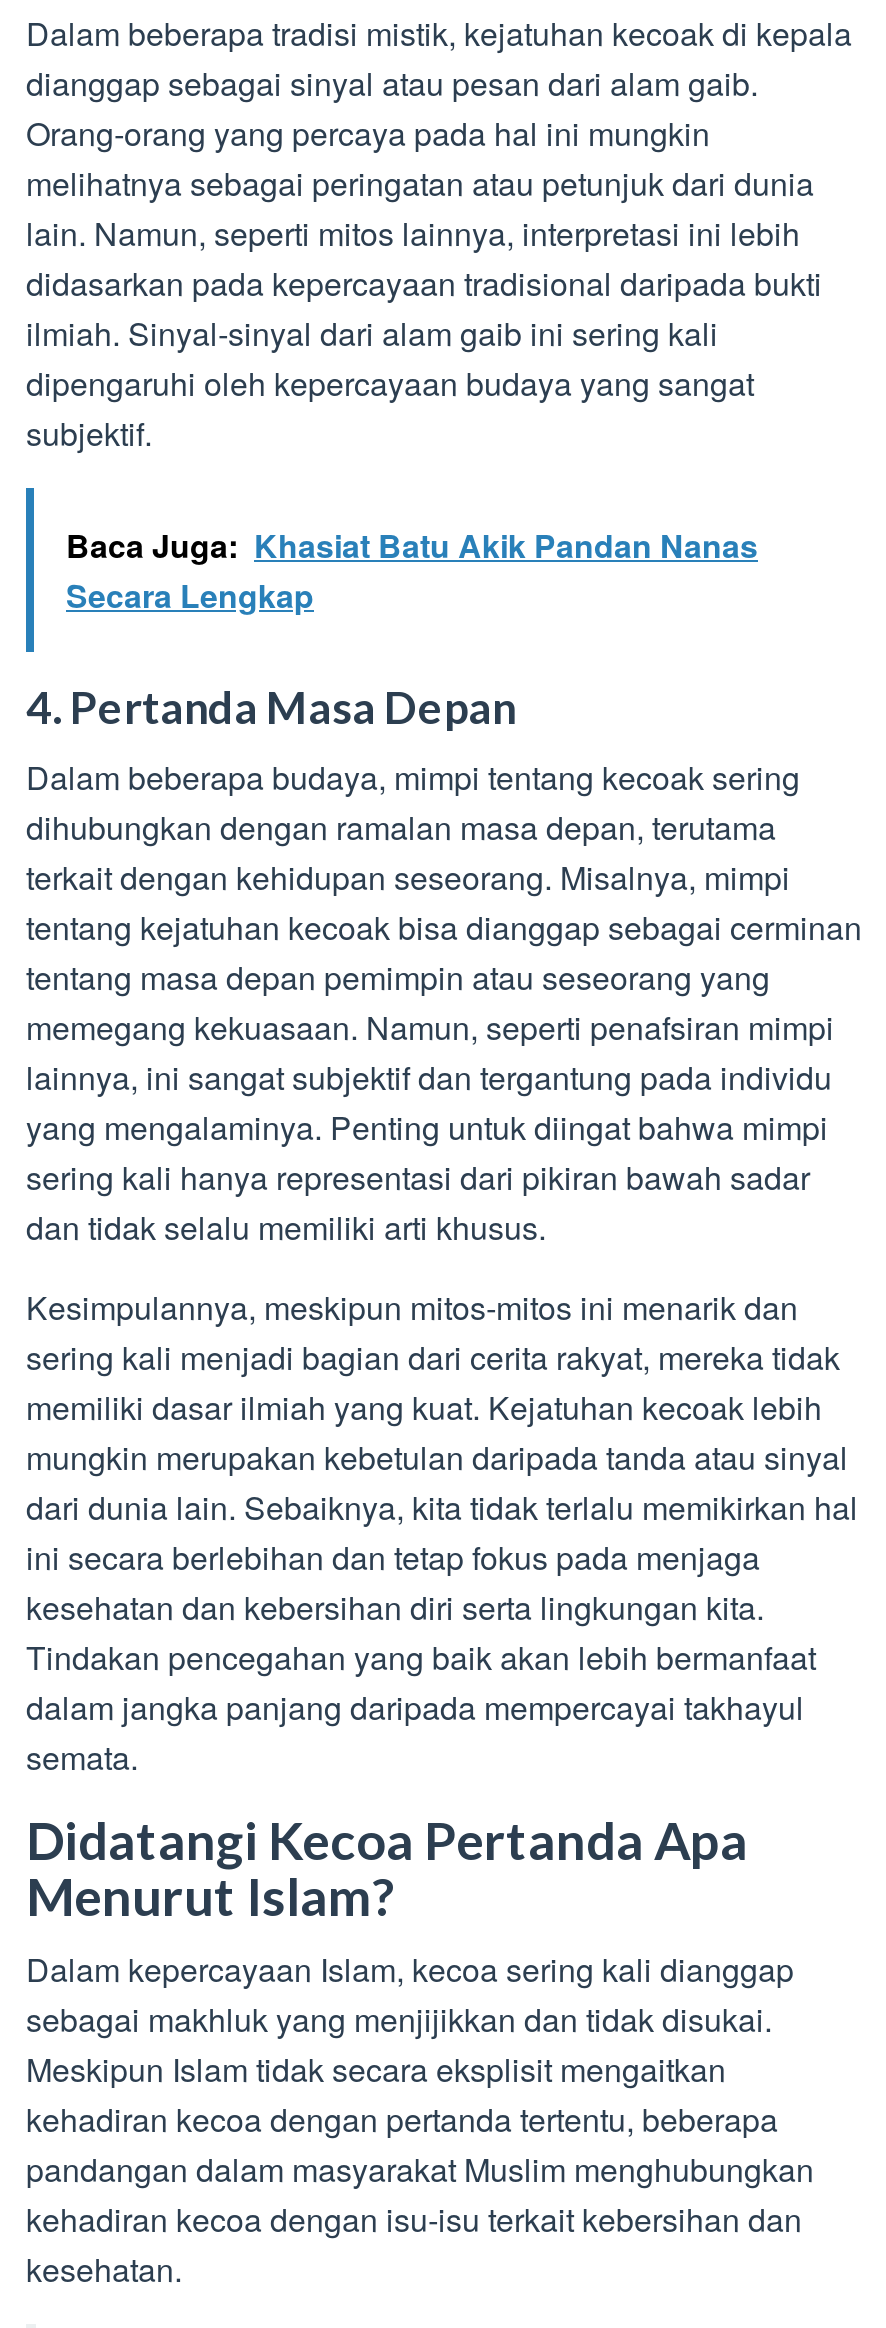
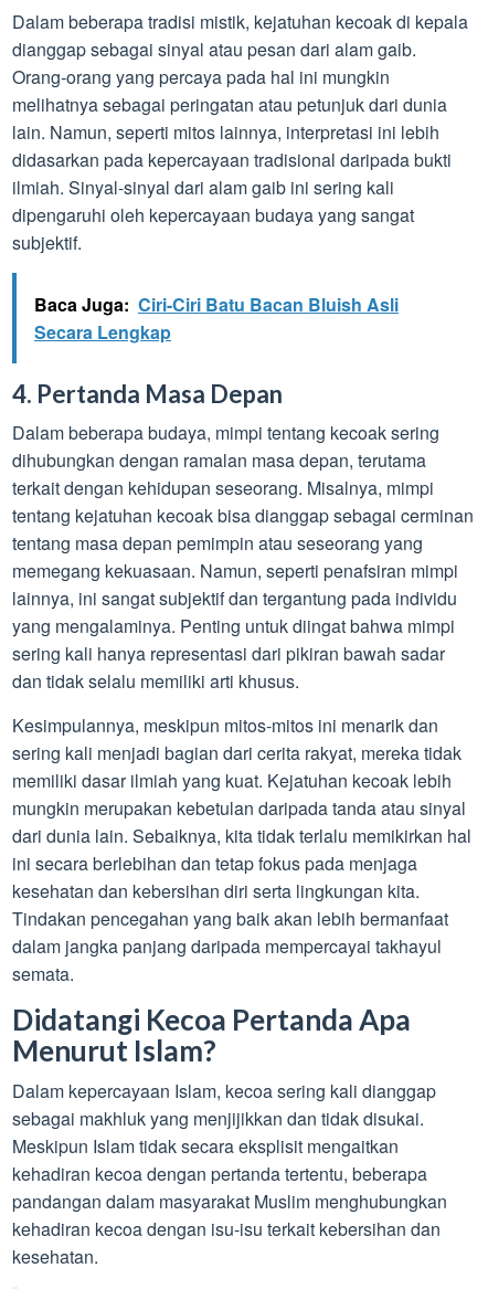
[66,521,758,567] Baca Juga: Khasiat Batu Akik Pandan Nanas -> [34,291,399,316] Baca Juga: Ciri-Ciri Batu Bacan Bluish Asli

